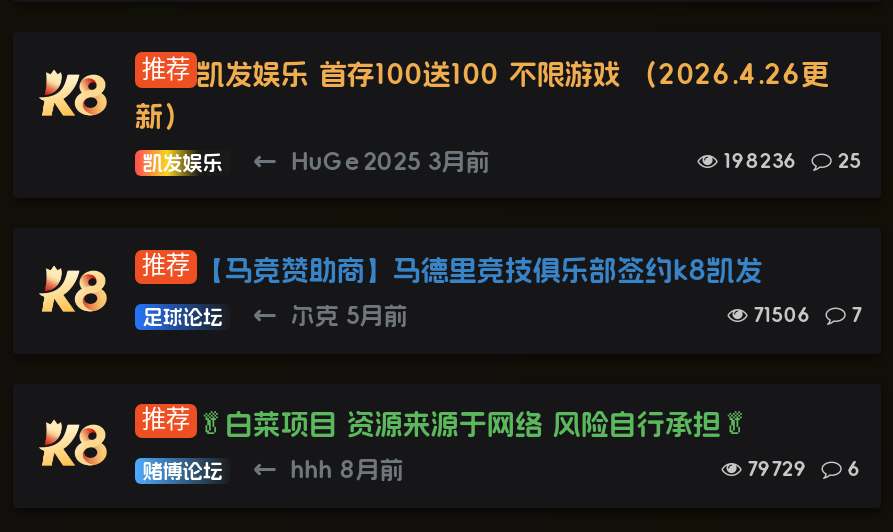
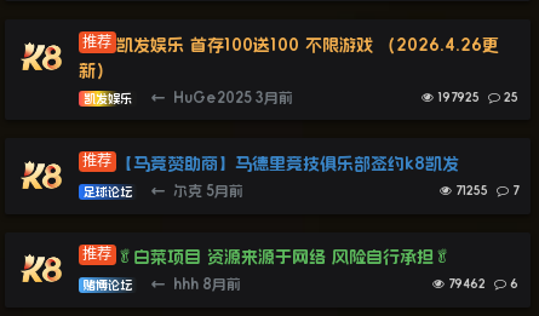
[717,149,861,171] 198236 25 -> [434,90,519,104] 197925 25
[747,304,861,326] 71506 7 -> [452,184,519,197] 71255 7
[741,458,861,480] 79729 6 -> [445,277,519,290] 79462 6

